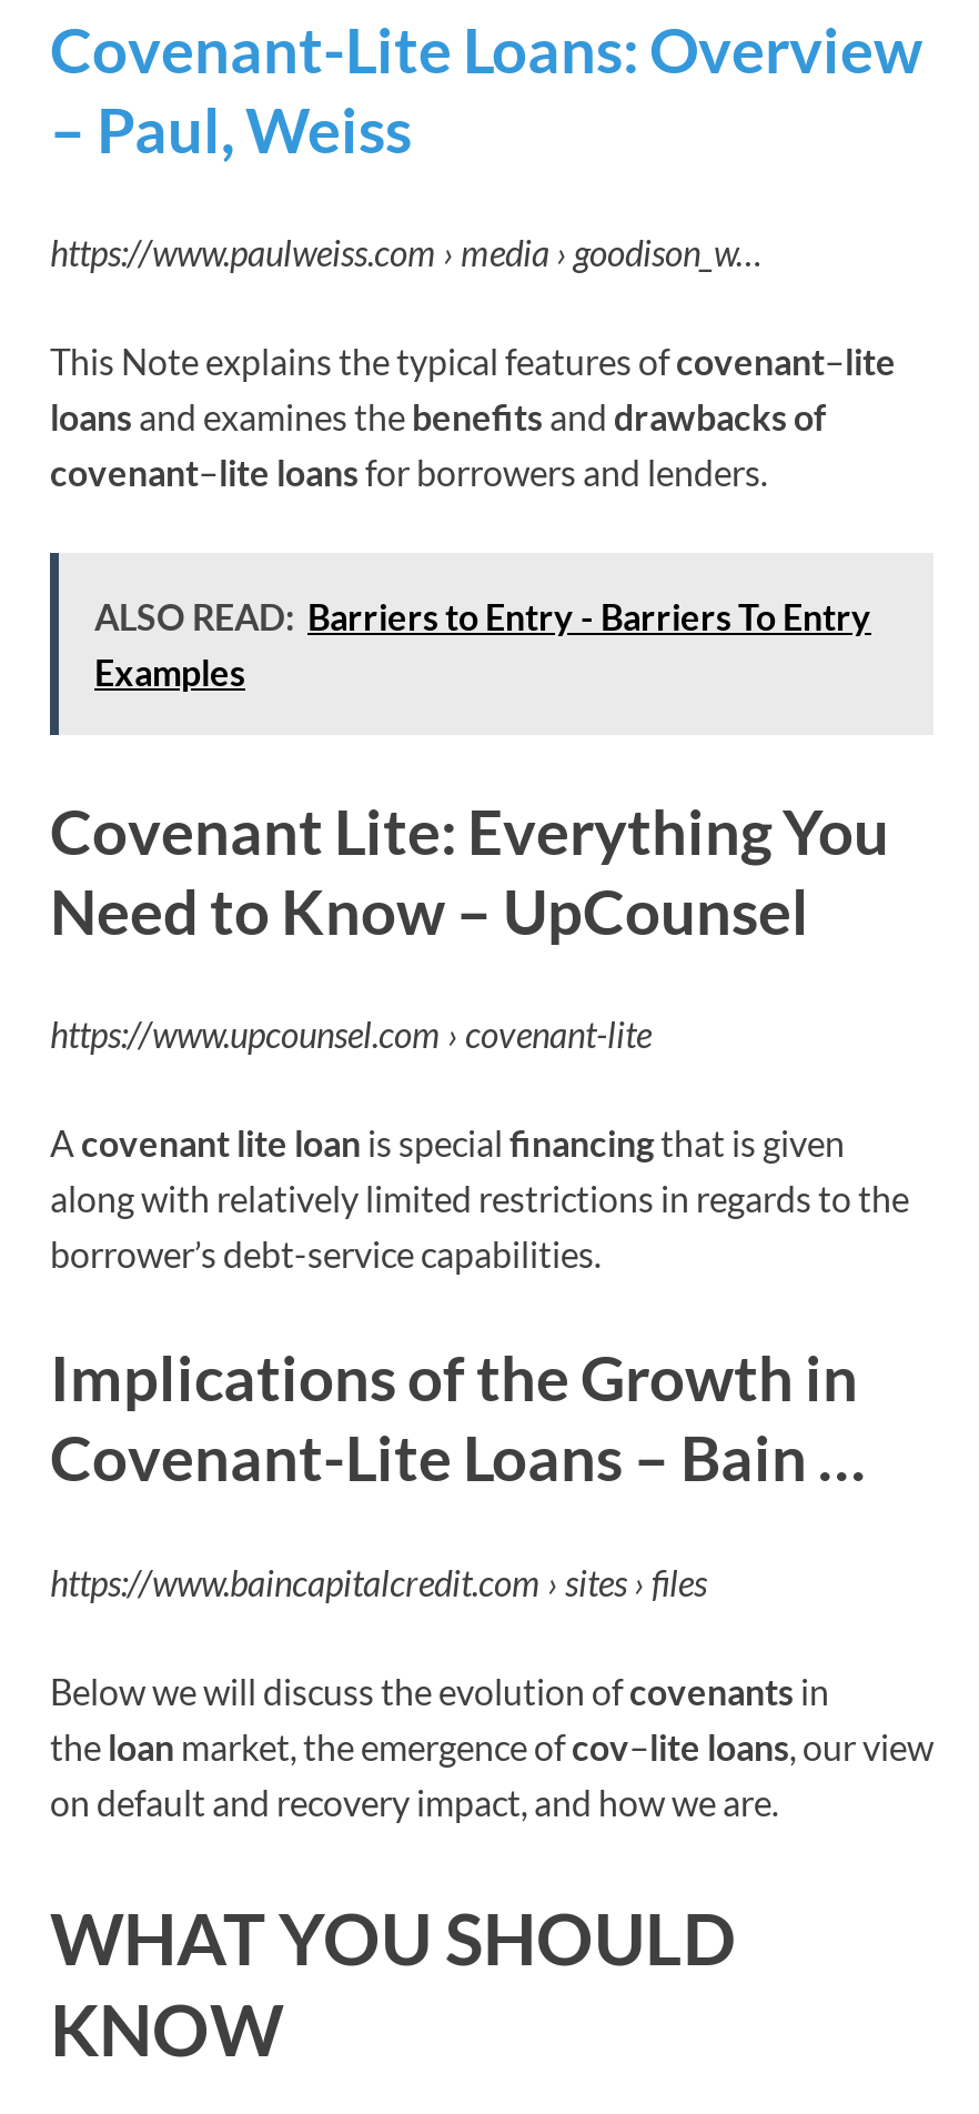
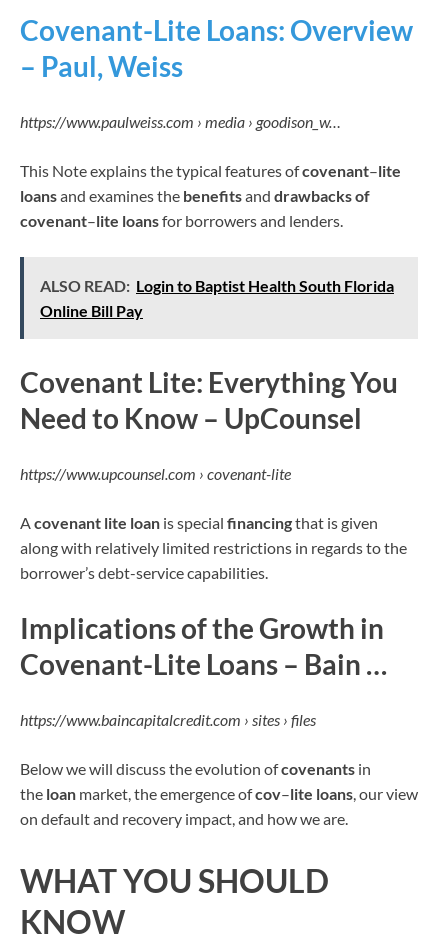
[94,594,871,692] ALSO READ: Barriers to Entry - Barriers To Entry | Examples -> [40,276,394,320] ALSO READ: Login to Baptist Health South Florida | Online Bill Pay

